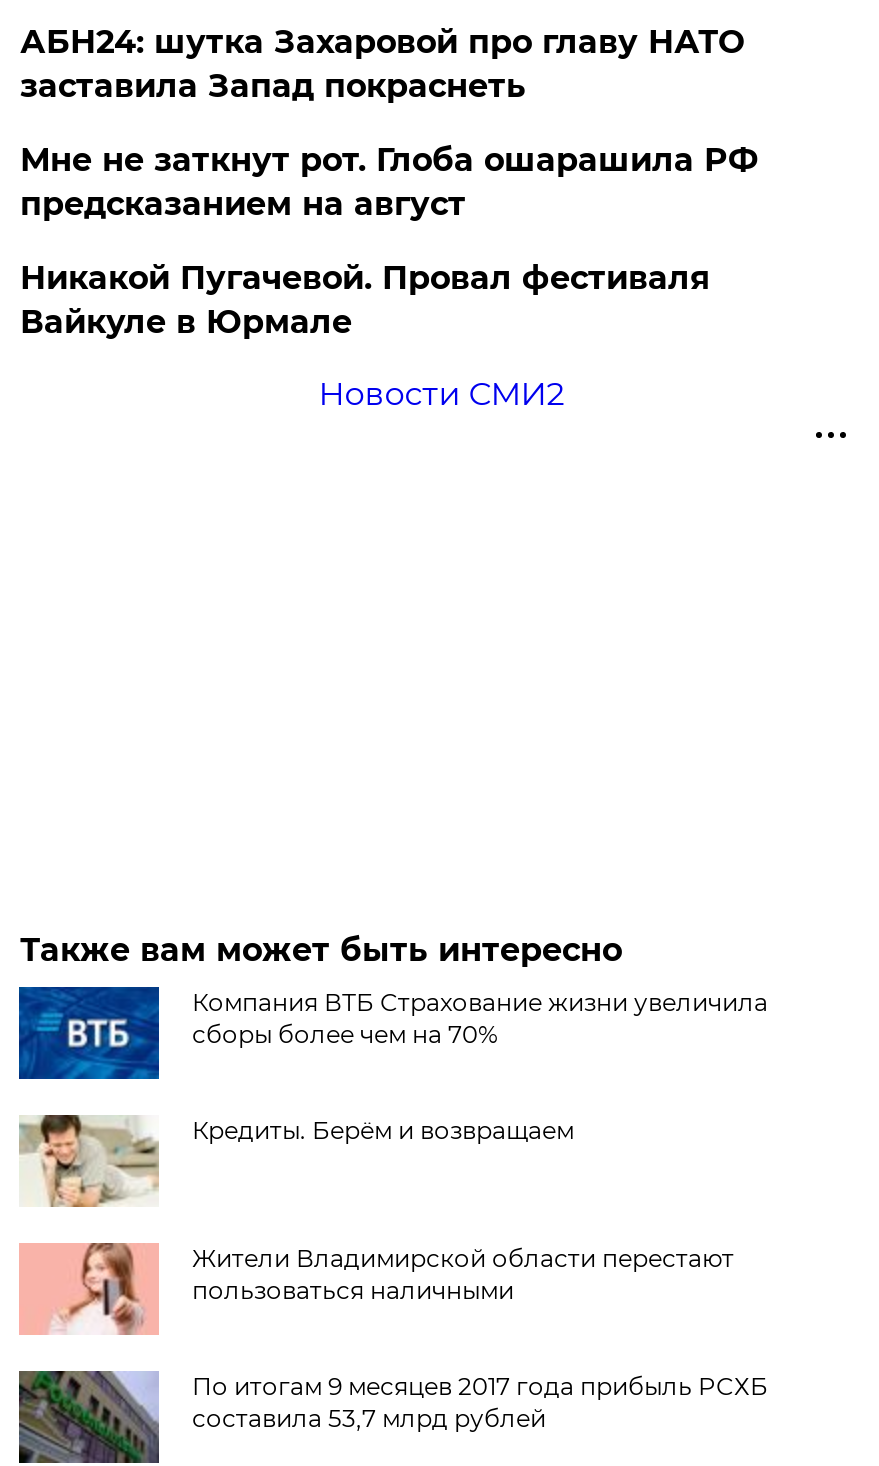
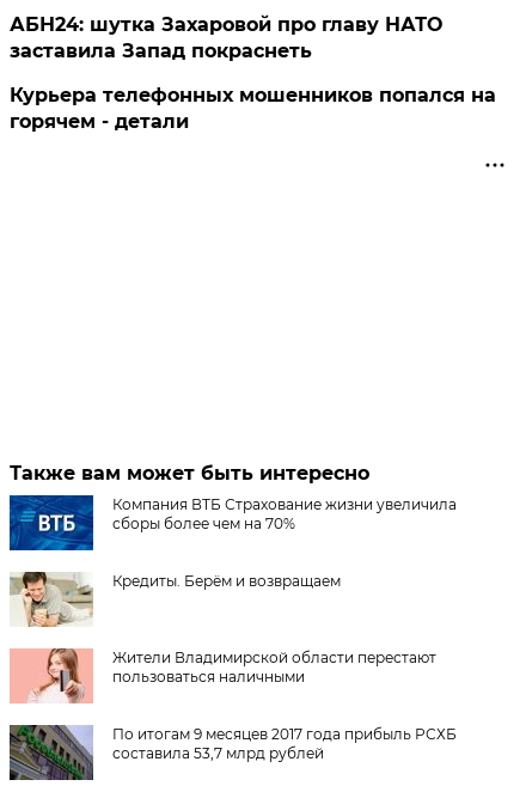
[20,141,758,413] Мне не заткнут рот. Глоба ошарашила РФ | предсказанием на август | Никакой Пугачевой. Провал фестиваля | Вайкуле в Юрмале | Новости СМИ2 -> [10,84,497,133] Курьера телефонных мошенников попался на | горячем - детали

